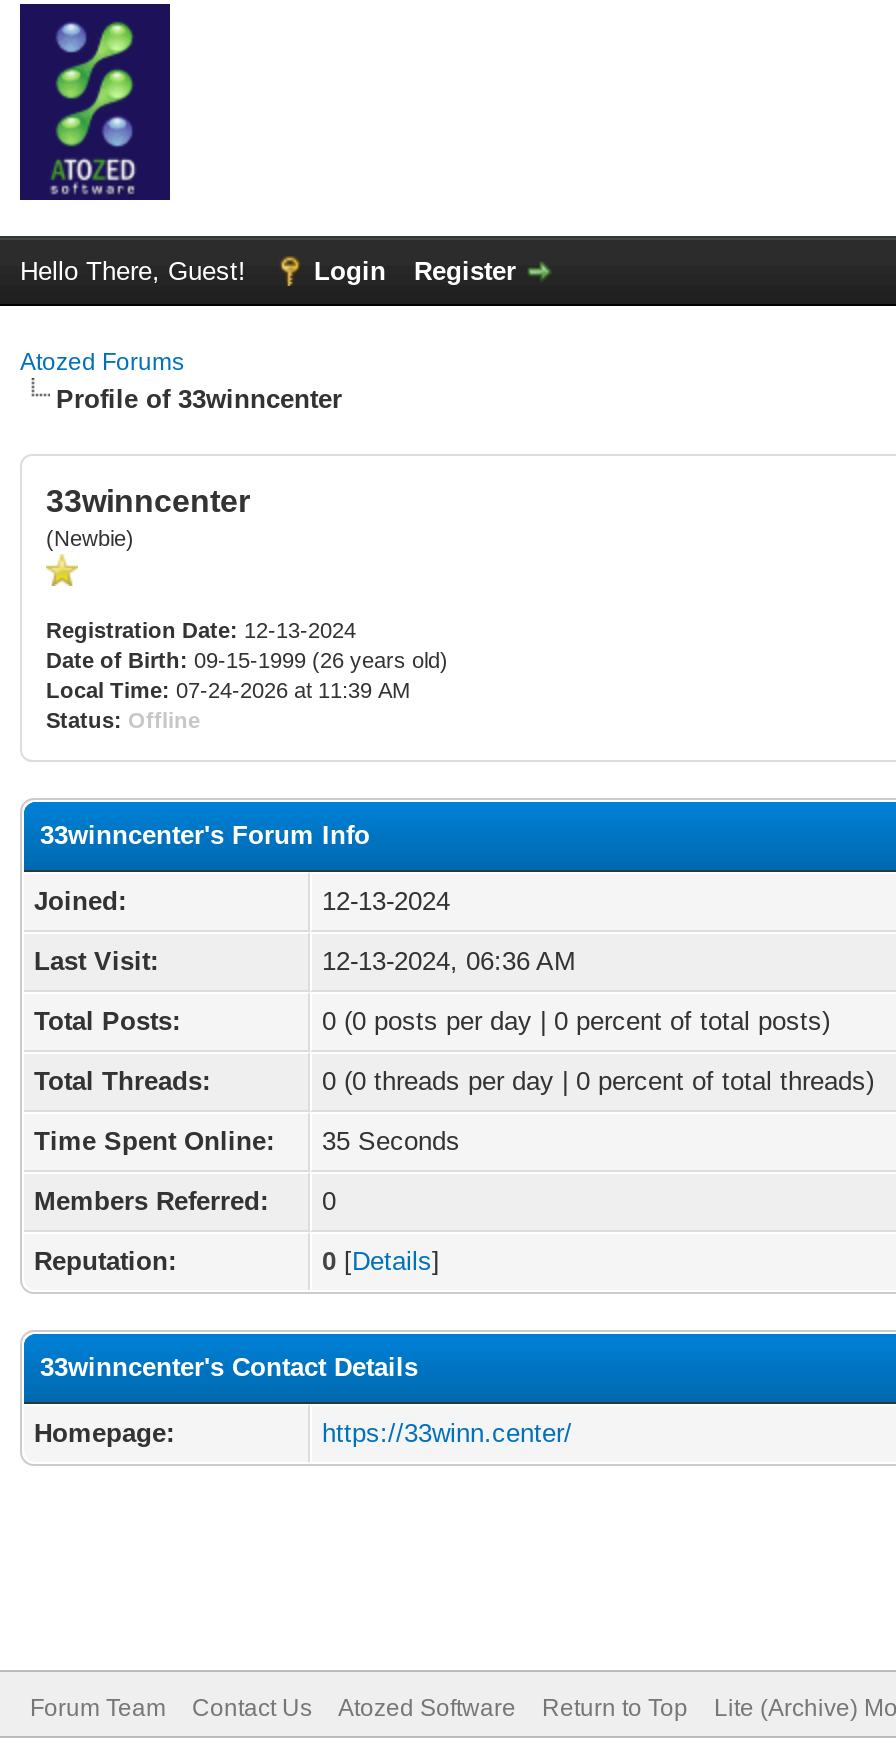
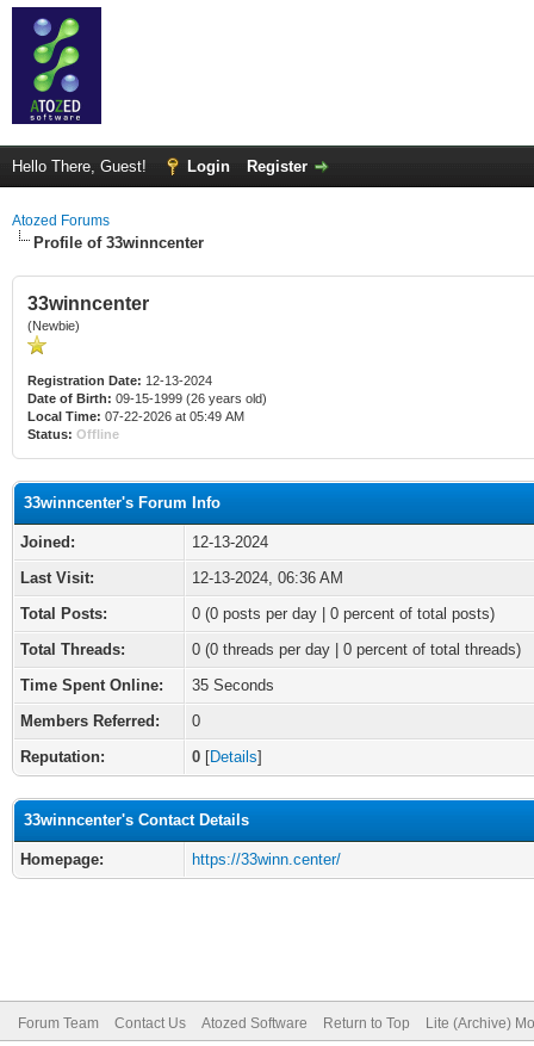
[46,678,410,702] Local Time: 07-24-2026 at 11:39 AM -> [27,409,244,423] Local Time: 07-22-2026 at 05:49 AM

